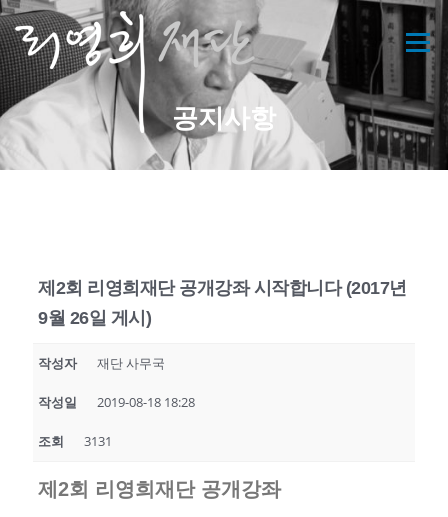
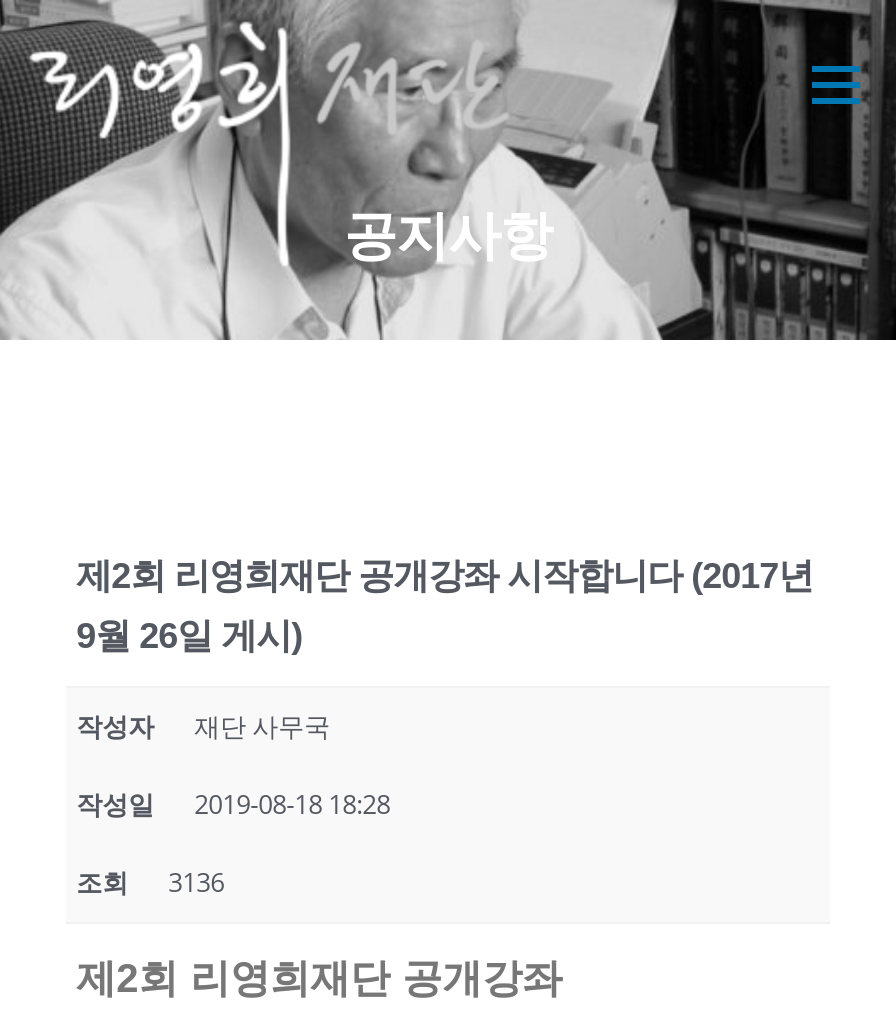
[38,432,112,450] 조회 3131 -> [76,863,224,899] 조회 3136

